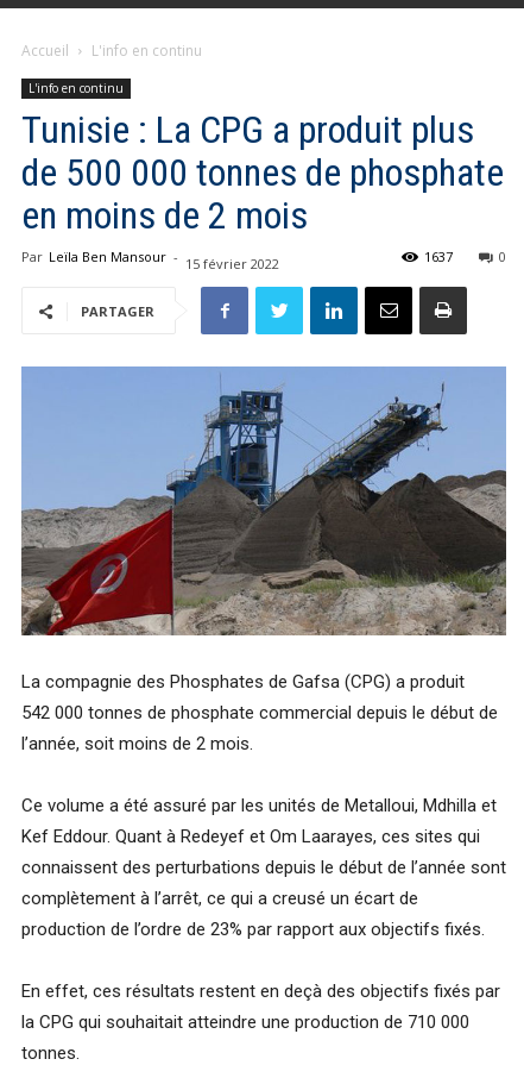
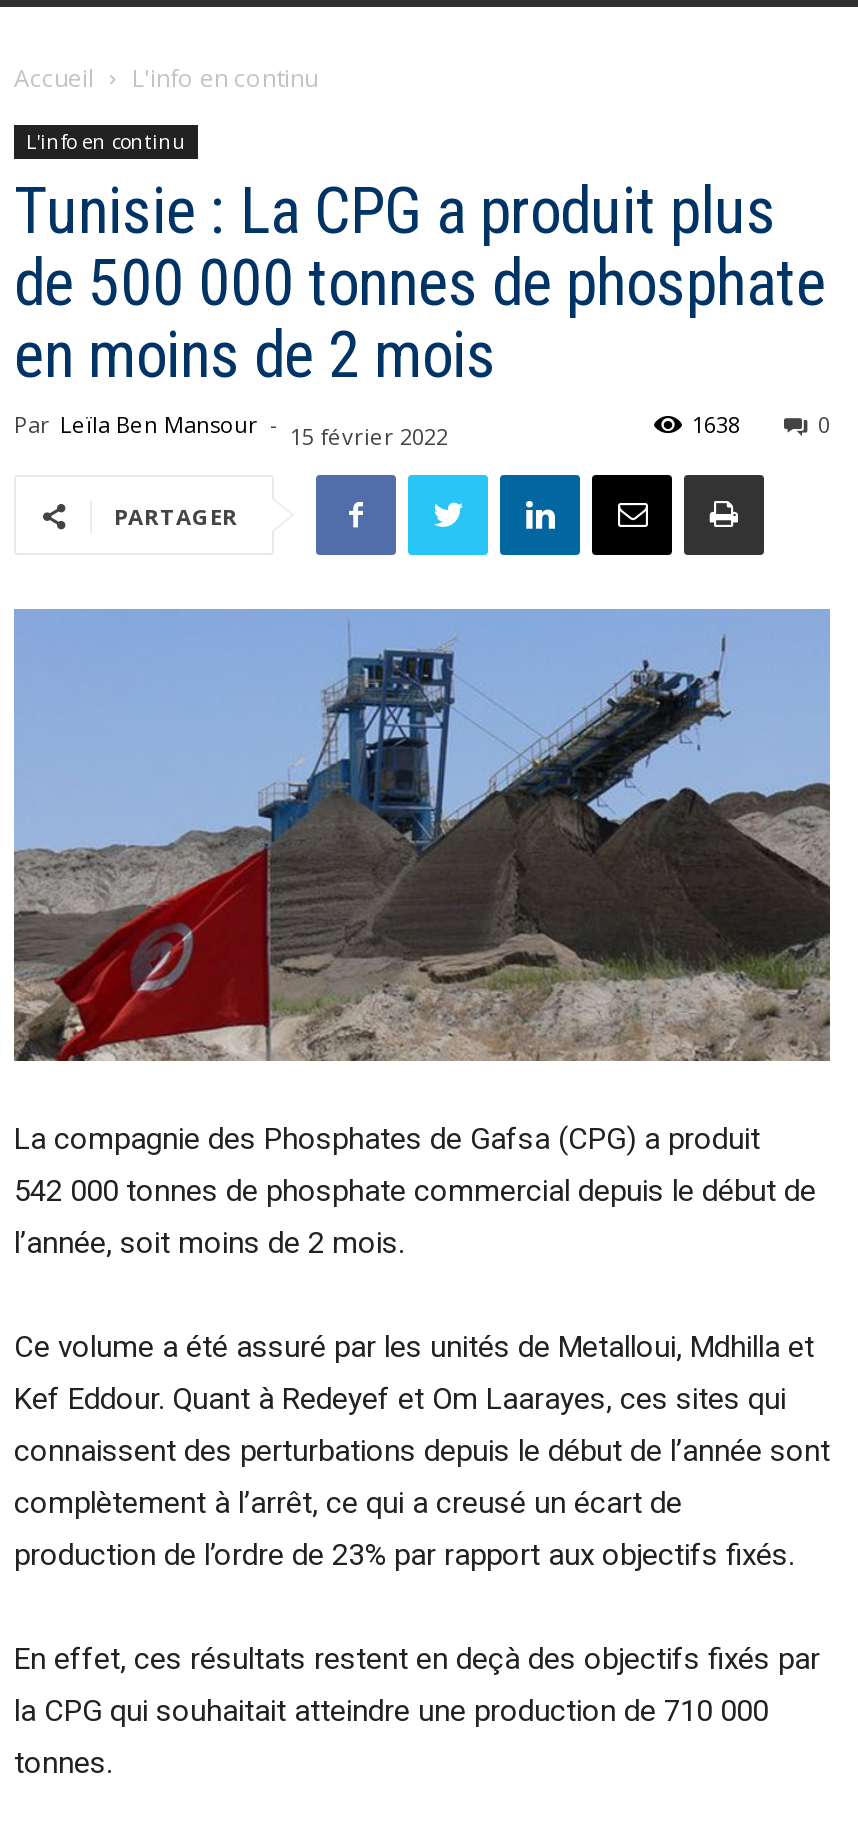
[424,247,453,265] 1637 -> [692,409,740,439] 1638

